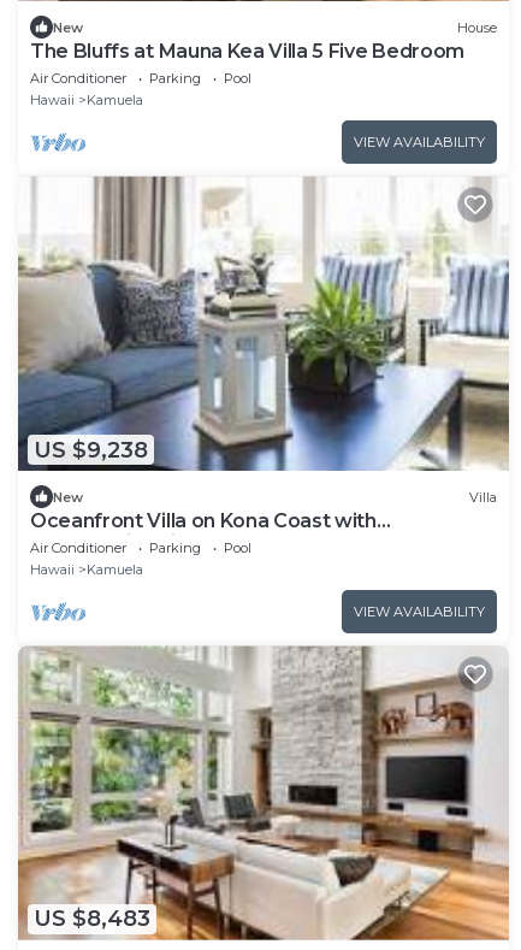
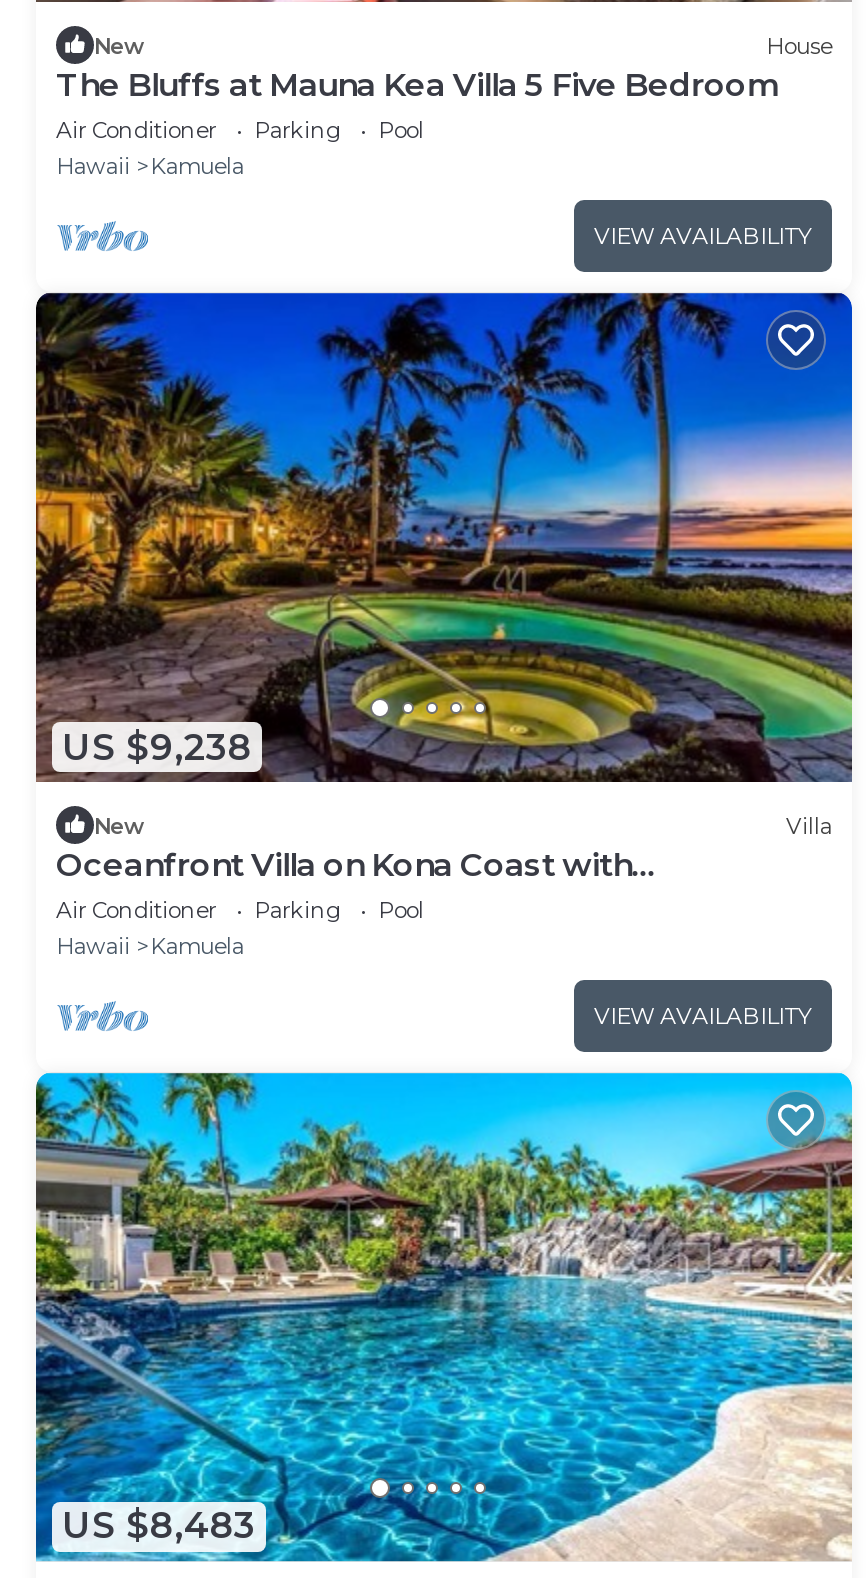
[17,176,510,472] [image] -> [34,290,854,784] [image]
[17,645,509,942] [image] -> [34,1070,854,1564] [image]

